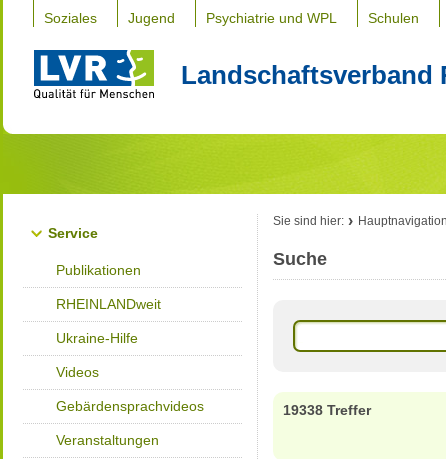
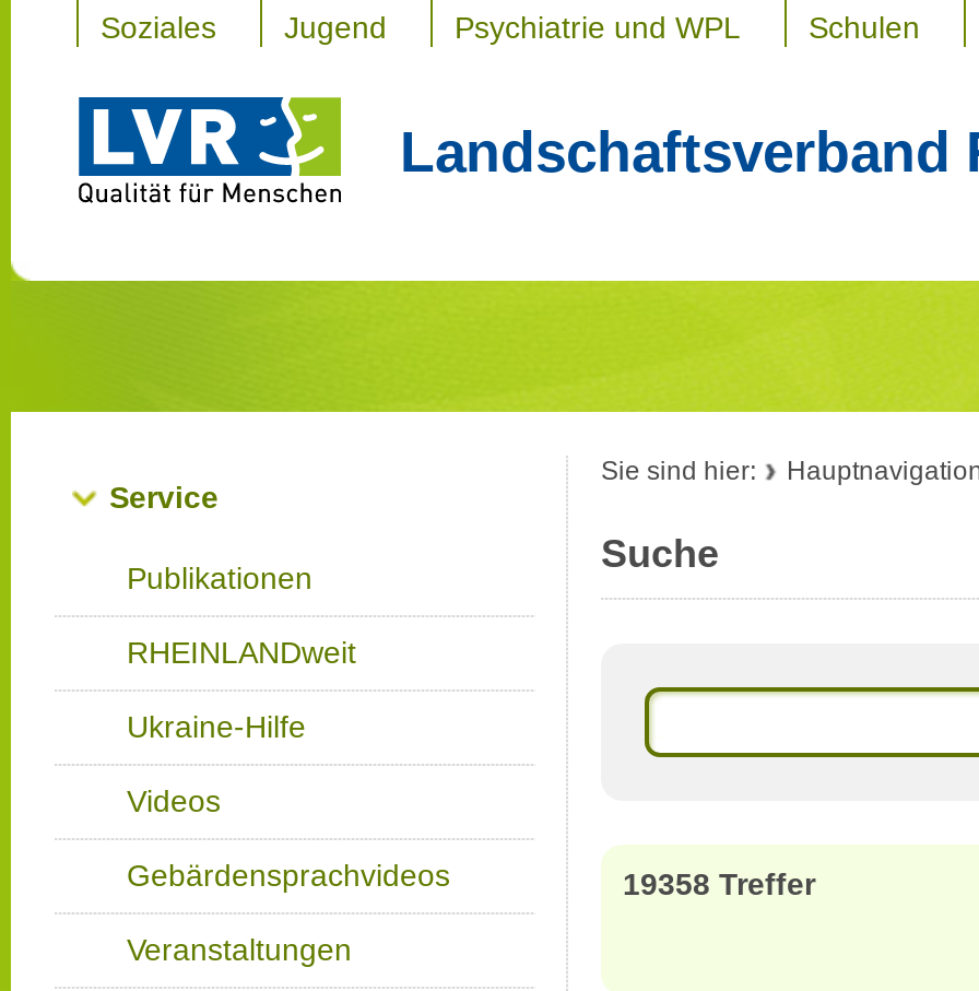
[283,402,371,418] 19338 Treffer -> [623,866,815,901] 19358 Treffer

